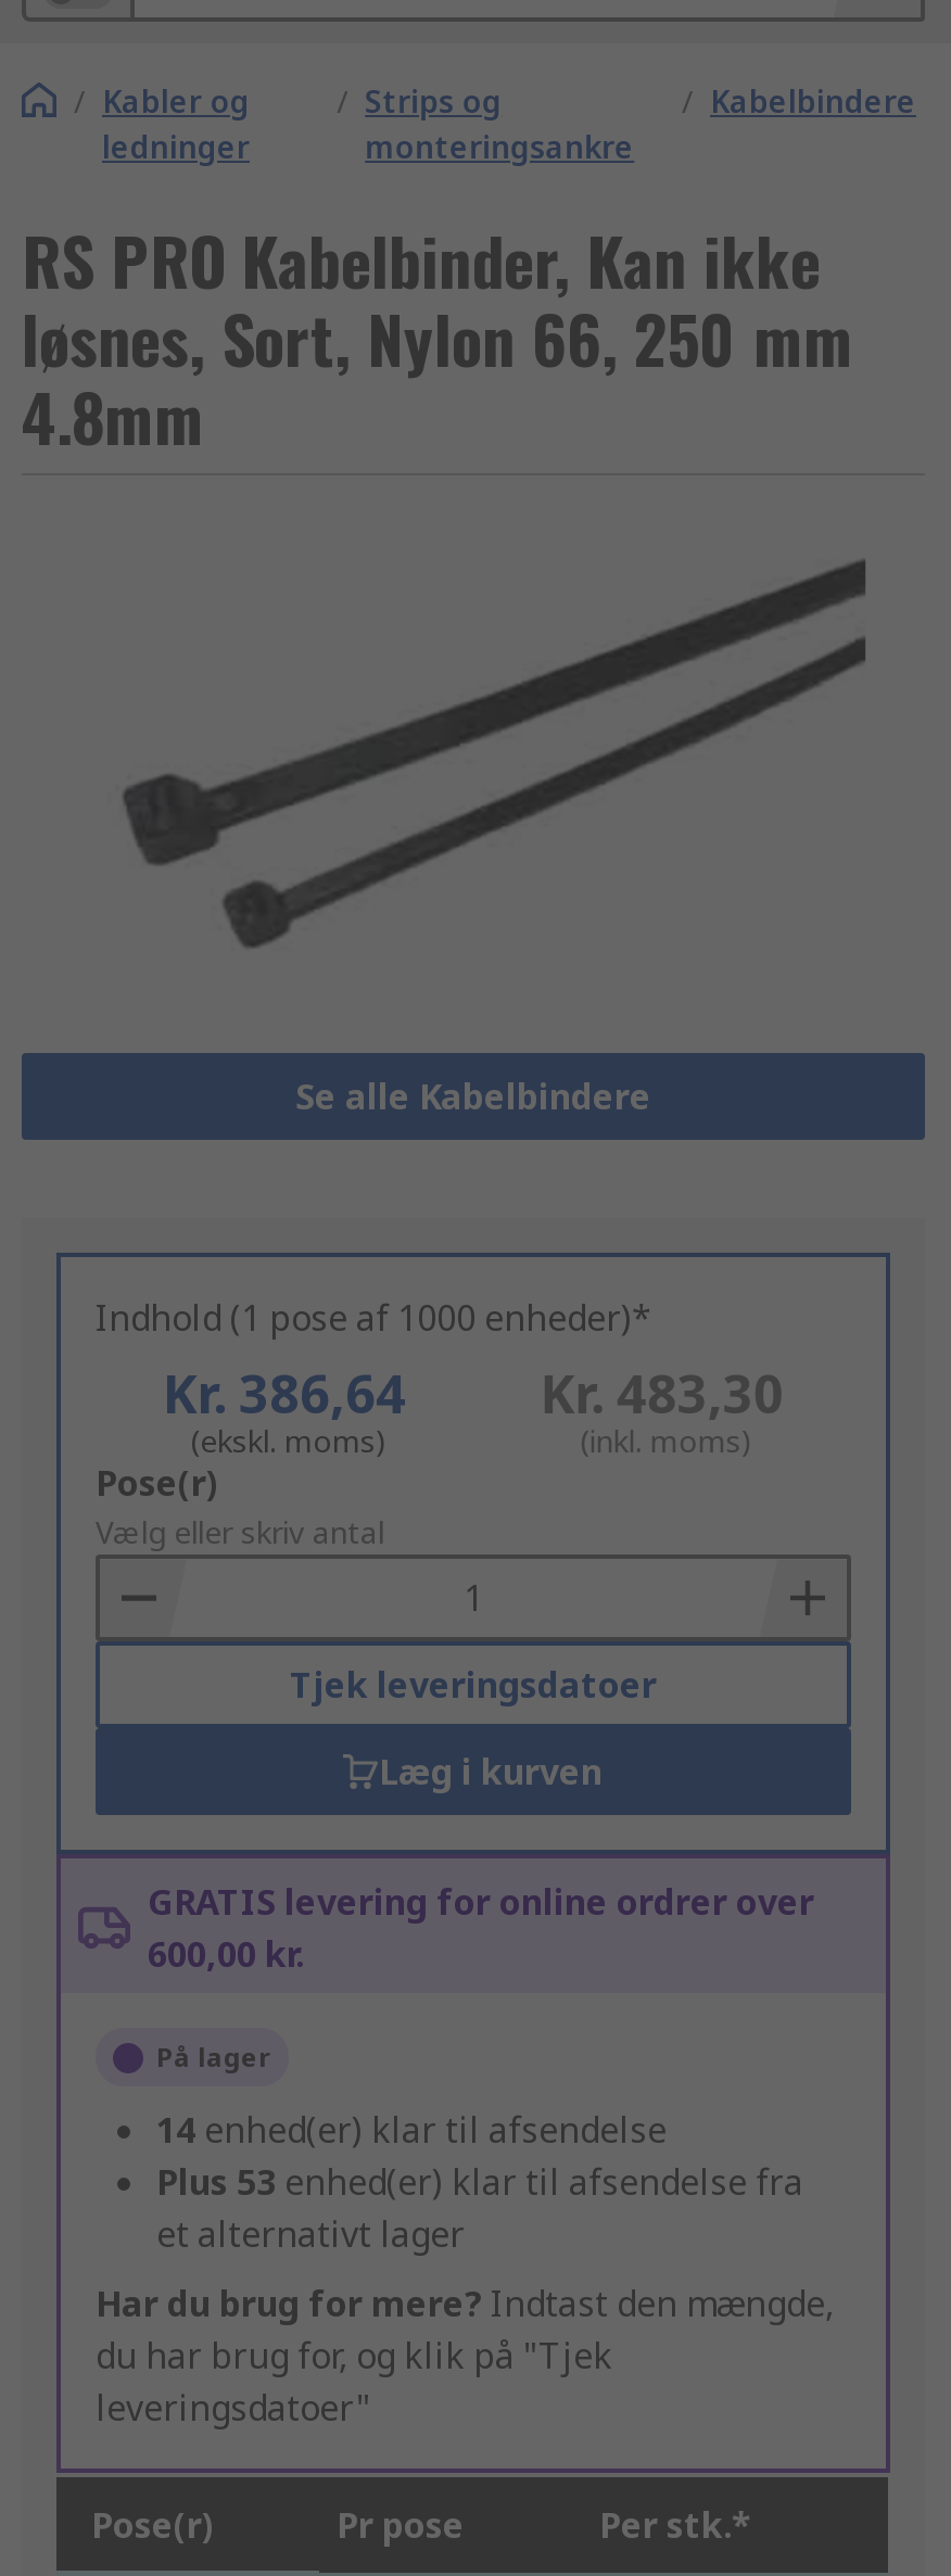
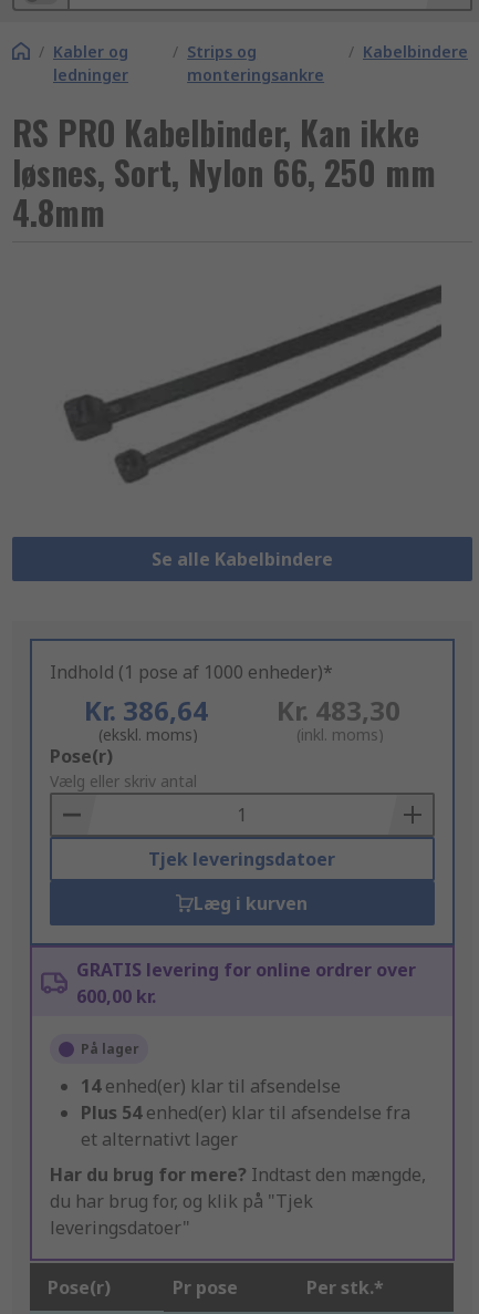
[156,2159,803,2207] Plus 53 enhed(er) klar til afsendelse fra -> [81,1101,410,1125] Plus 54 enhed(er) klar til afsendelse fra

